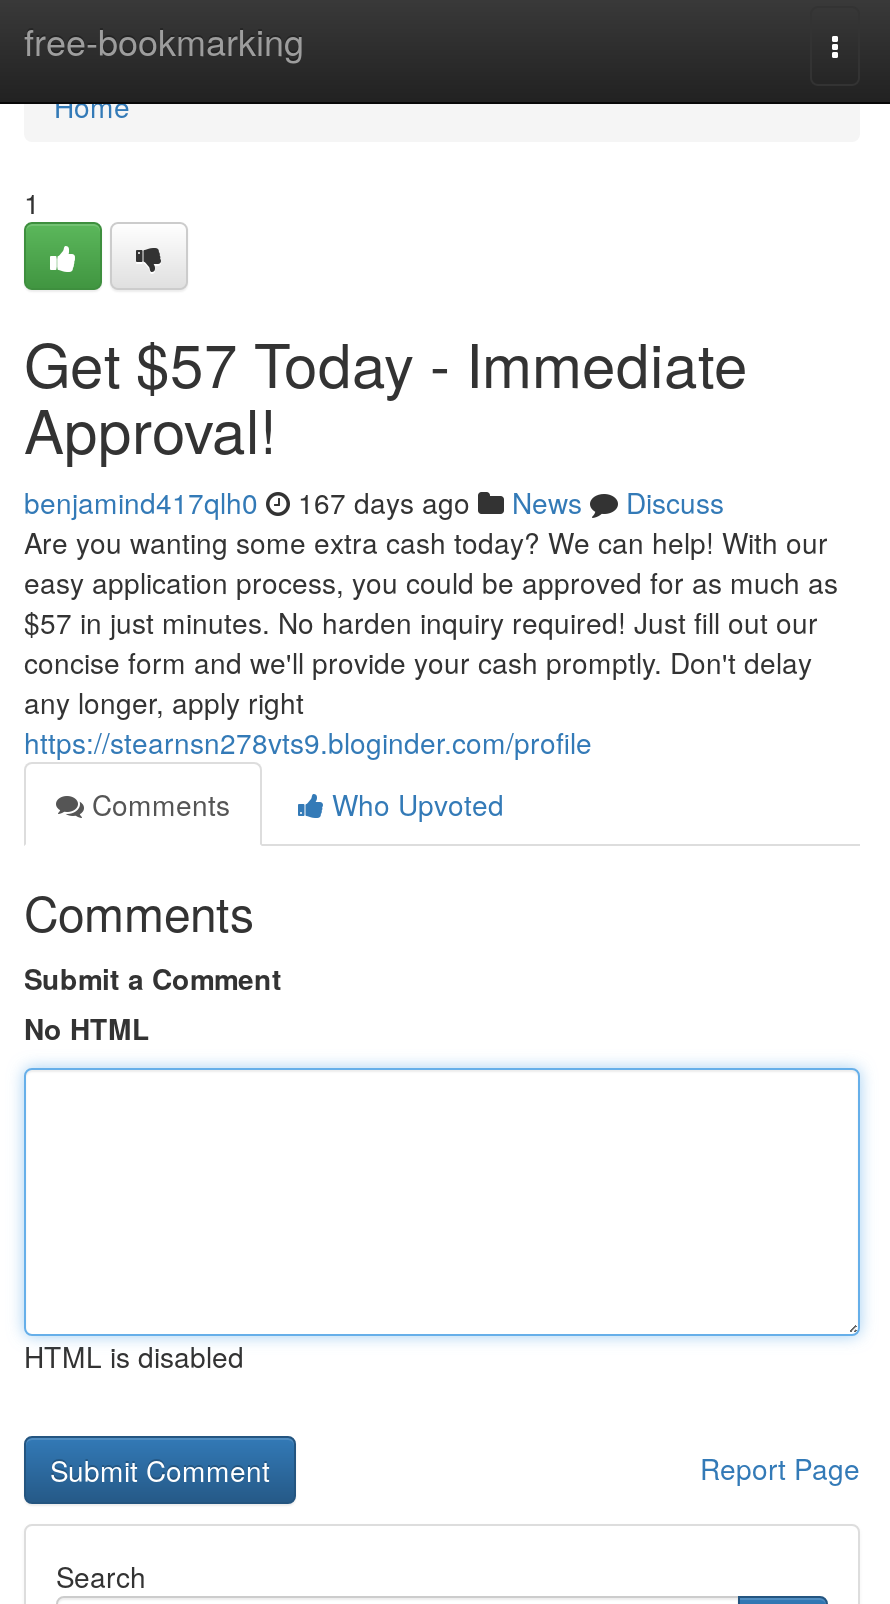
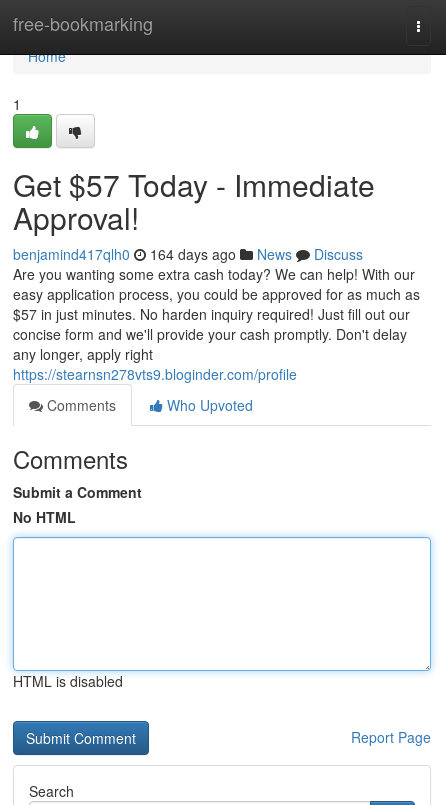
[24,482,724,522] benjamind417qlh0 167 days ago News Discuss -> [13,244,363,264] benjamind417qlh0 164 days ago News Discuss

